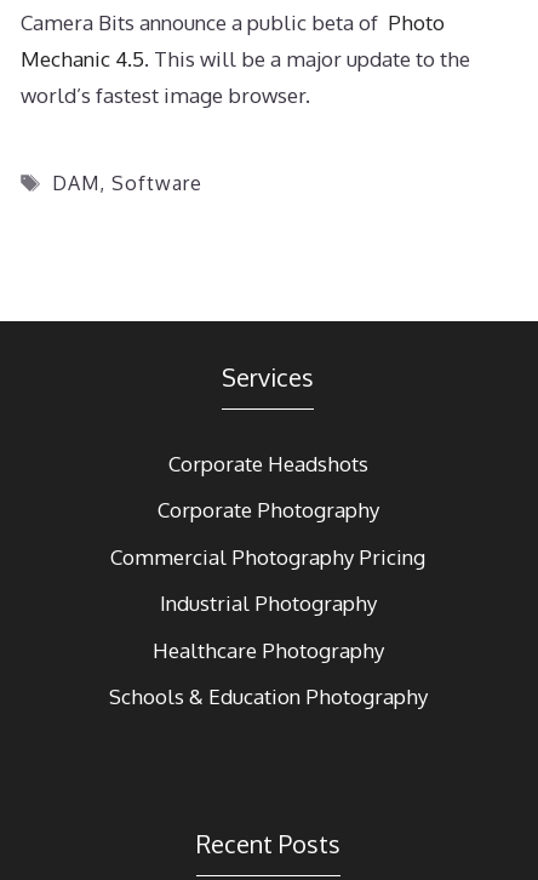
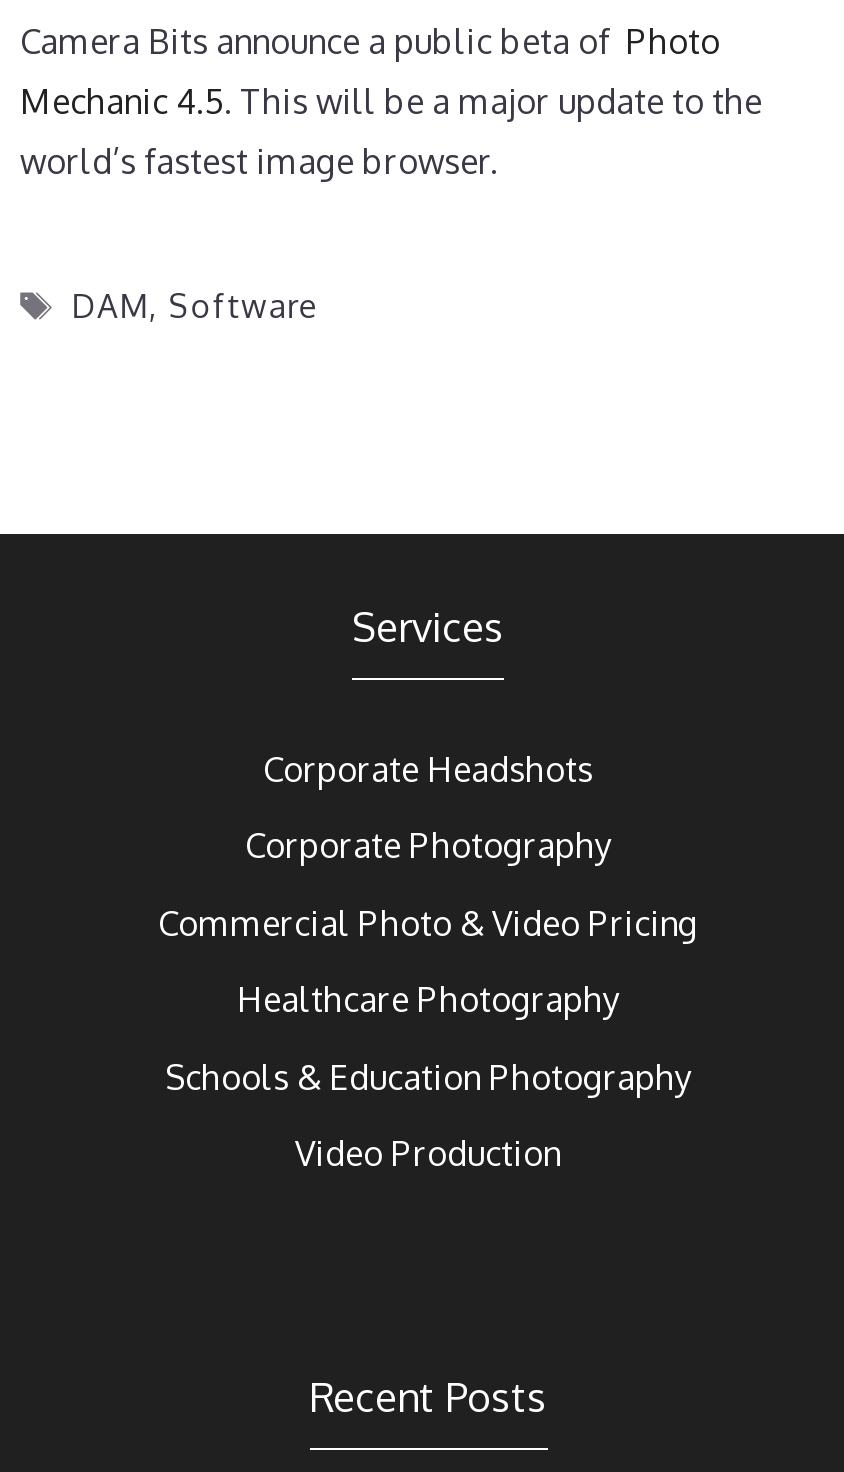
[110,544,425,616] Commercial Photography Pricing | Industrial Photography -> [158,902,698,944] Commercial Photo & Video Pricing
moved [108,637,427,709] -> [165,979,691,1098]: Healthcare Photography | Schools & Education Photography
none -> [295,1133,561,1175] Video Production

